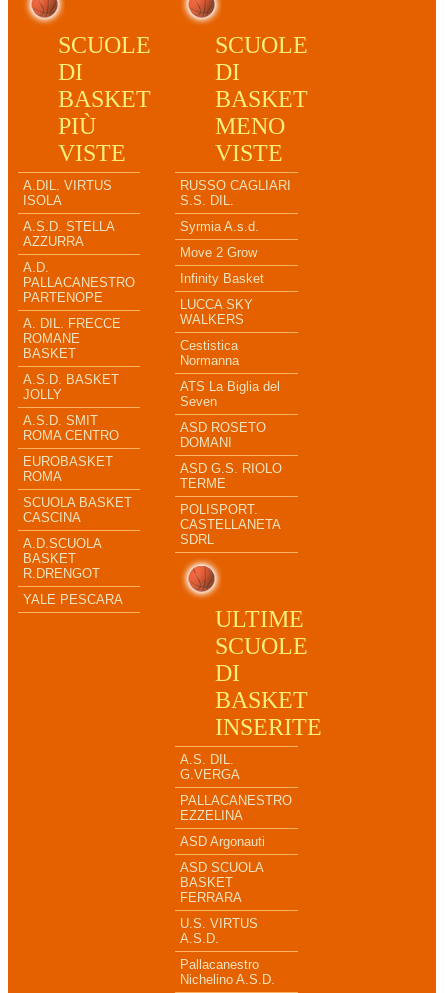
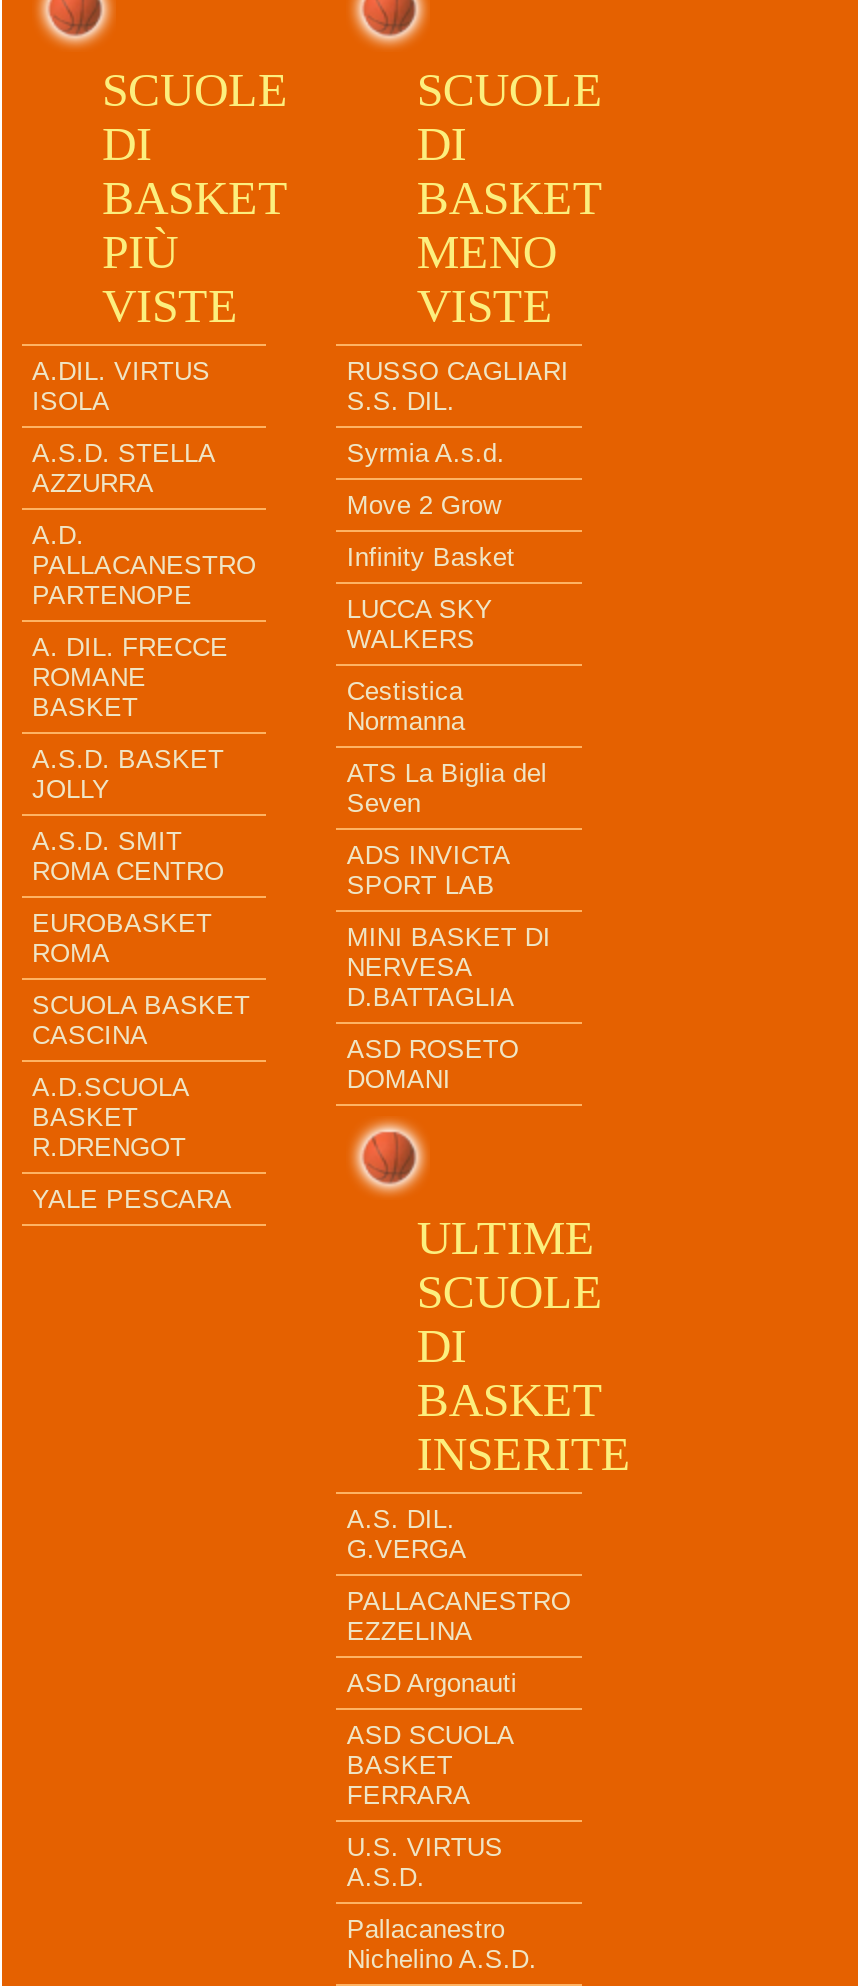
moved [180,420,266,450] -> [347,1034,519,1094]: ASD ROSETO | DOMANI
none -> [347,840,551,1012] ADS INVICTA | SPORT LAB | MINI BASKET DI | NERVESA | D.BATTAGLIA
[180,461,282,547] ASD G.S. RIOLO | TERME | POLISPORT. | CASTELLANETA | SDRL -> none

